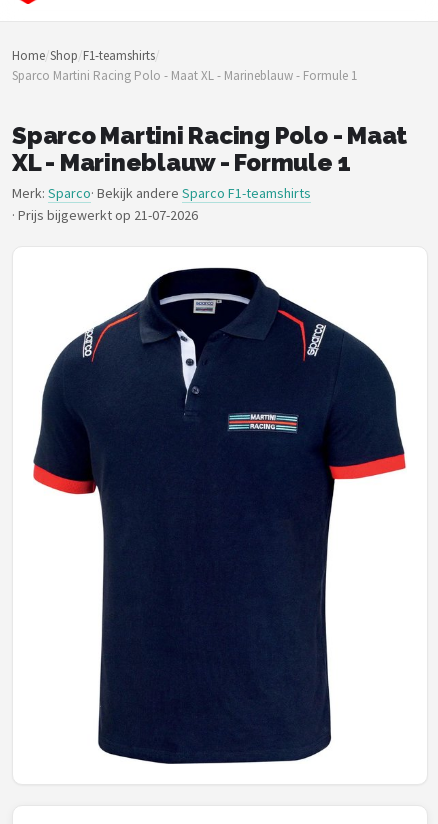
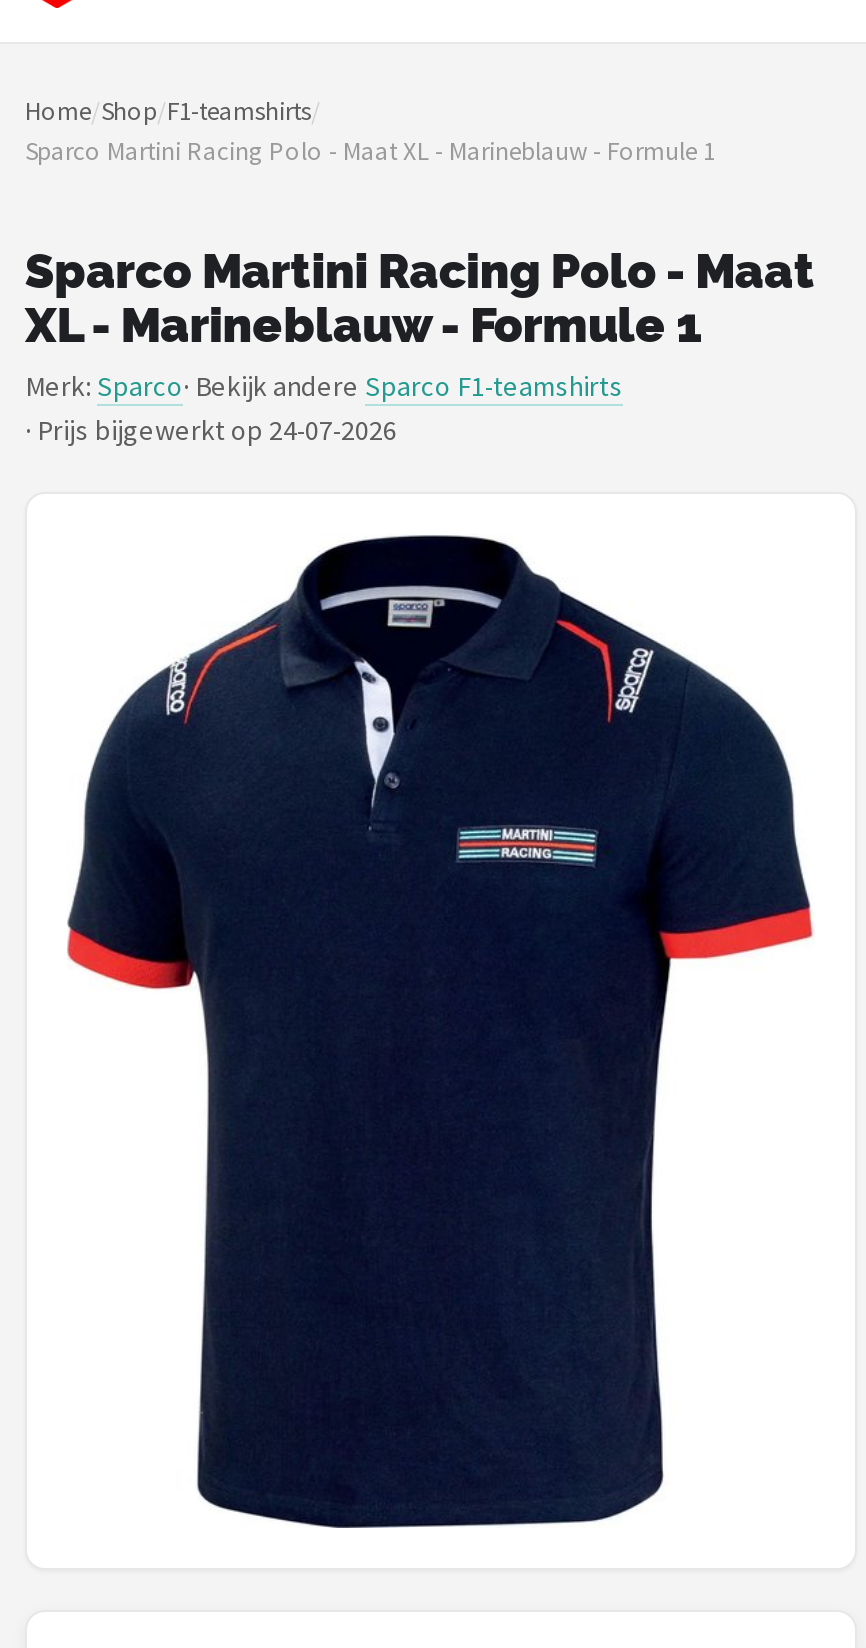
[12,206,198,224] · Prijs bijgewerkt op 21-07-2026 -> [25,412,397,448] · Prijs bijgewerkt op 24-07-2026

